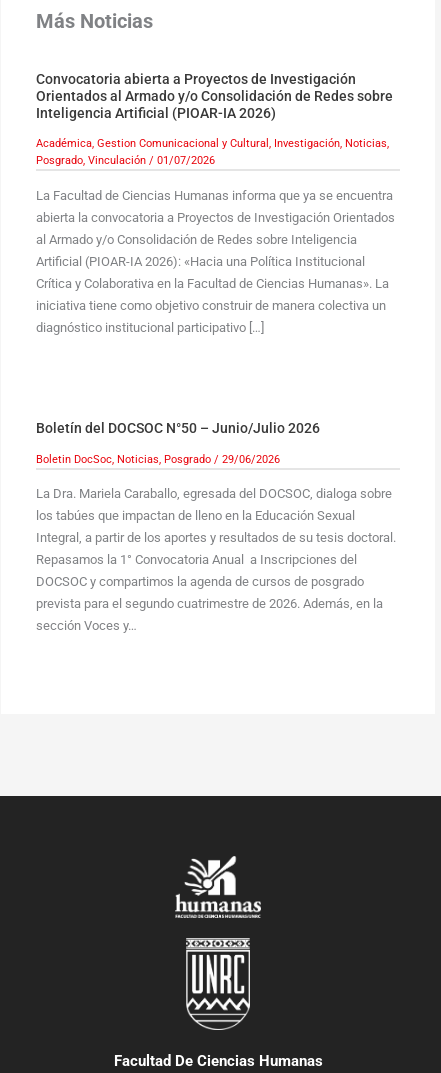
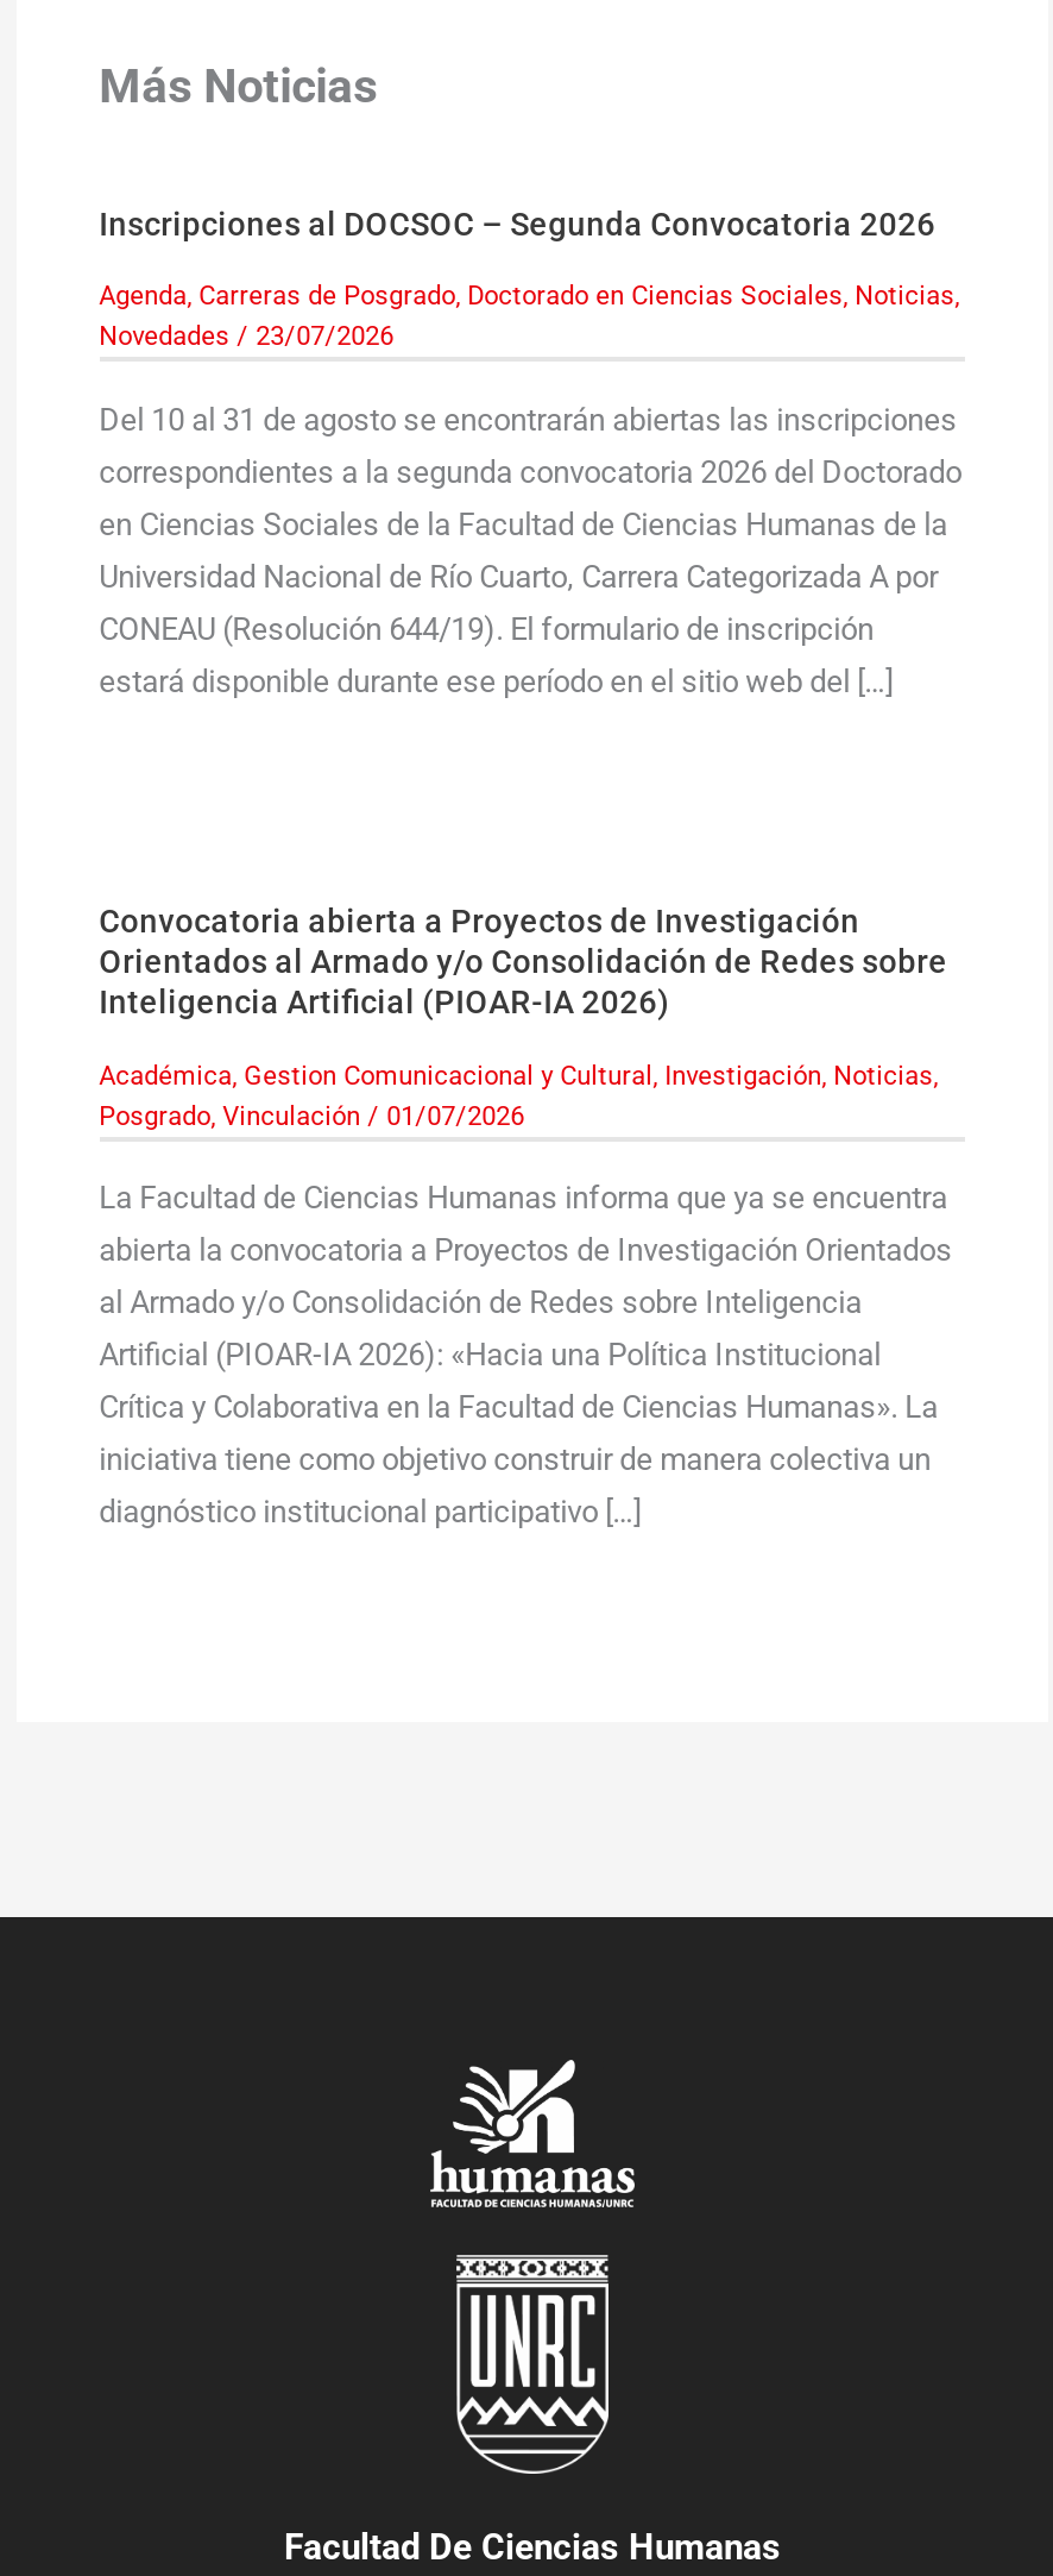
none -> [99,204,962,699] Inscripciones al DOCSOC – Segunda Convocatoria 2026 | Agenda, Carreras de Posgrado, Doctorado en Ciencias Sociales, Noticias | Novedades / 23/07/2026 | Del 10 al 31 de agosto se encontrarán abiertas las inscripciones | correspondientes a la segunda convocatoria 2026 del Doctorado | en Ciencias Sociales de la Facultad de Ciencias Humanas de la | Universidad Nacional de Río Cuarto, Carrera Categorizada A por | CONEAU (Resolución 644/19). El formulario de inscripción | estará disponible durante ese período en el sitio web del […]
moved [36,71,395,335] -> [99,901,952,1530]: Convocatoria abierta a Proyectos de Investigación | Orientados al Armado y/o Consolidación de Redes sobre | Inteligencia Artificial (PIOAR-IA 2026) | ... | iniciativa tiene como objetivo construir de manera colectiva un | diagnóstico institucional participativo […]
[36,420,396,633] Boletín del DOCSOC N°50 – Junio/Julio 2026 | Boletin DocSoc, Noticias, Posgrado / 29/06/2026 | La Dra. Mariela Caraballo, egresada del DOCSOC, dialoga sobre | los tabúes que impactan de lleno en la Educación Sexual | Integral, a partir de los aportes y resultados de su tesis doctoral. | Repasamos la 1° Convocatoria Anual a Inscripciones del | DOCSOC y compartimos la agenda de cursos de posgrado | prevista para el segundo cuatrimestre de 2026. Además, en la | sección Voces y… -> none

